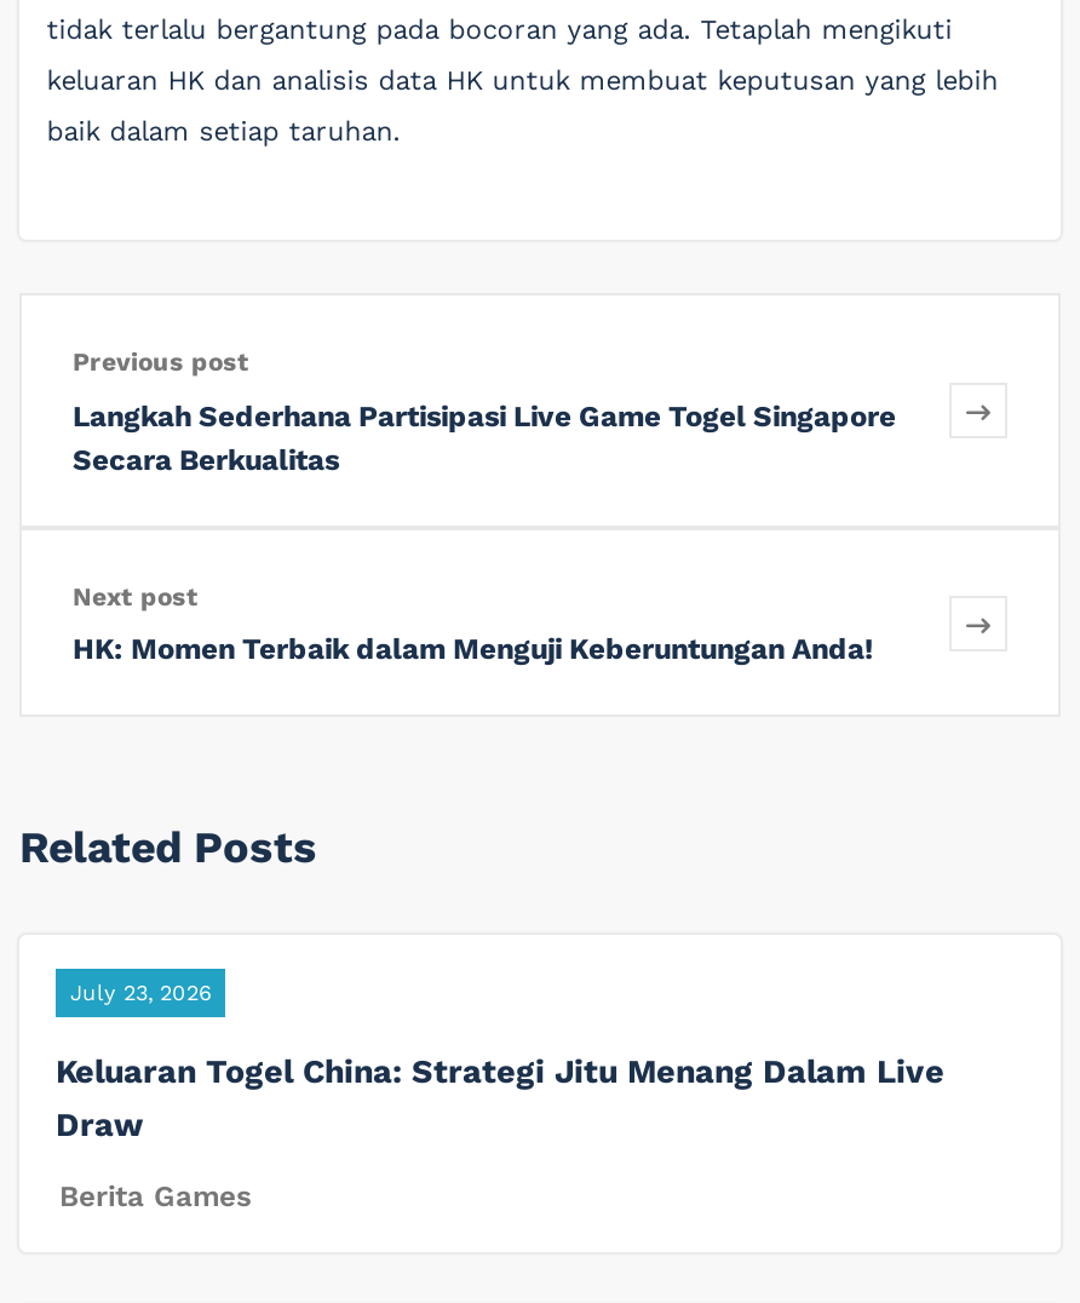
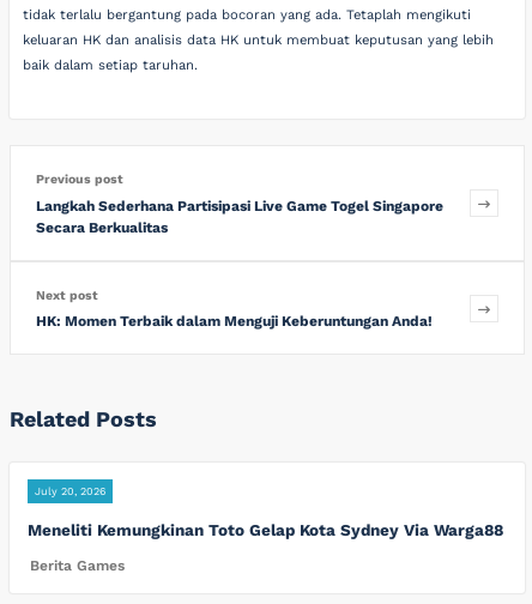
[70,981,211,1005] July 23, 2026 -> [35,485,105,497] July 20, 2026
[56,1051,944,1143] Keluaran Togel China: Strategi Jitu Menang Dalam Live | Draw -> [28,520,503,539] Meneliti Kemungkinan Toto Gelap Kota Sydney Via Warga88

